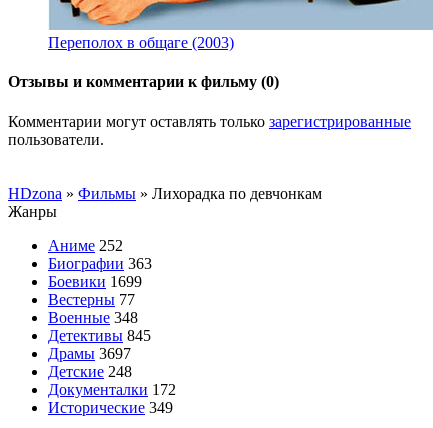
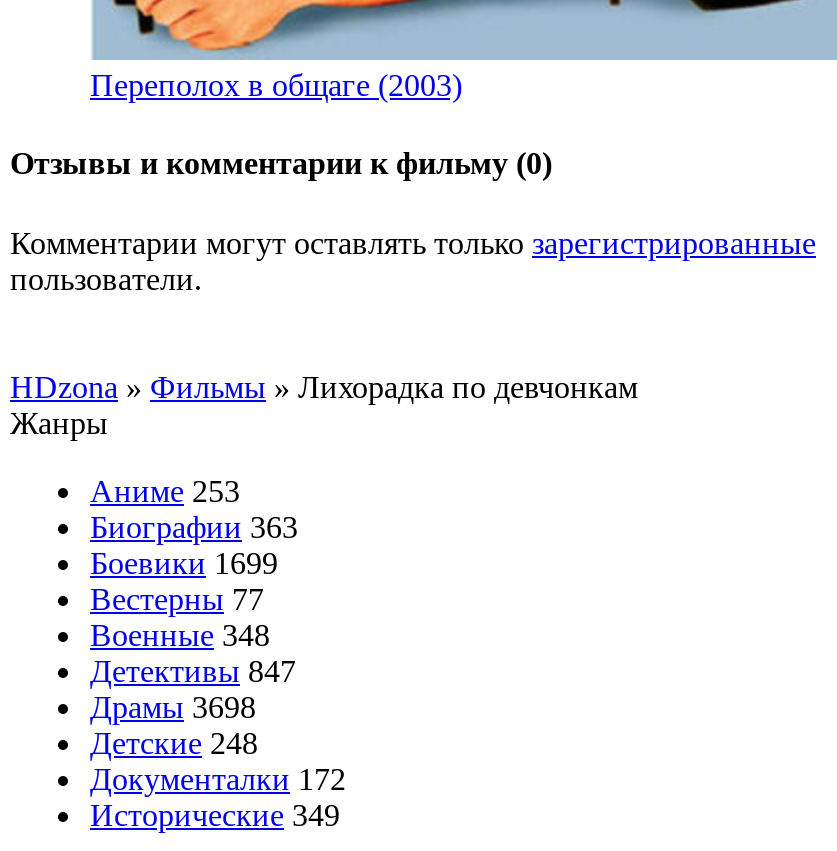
[48,237,123,254] Аниме 252 -> [90,473,240,507] Аниме 253
[48,327,151,344] Детективы 845 -> [90,653,296,687] Детективы 847
[48,345,131,362] Драмы 3697 -> [90,689,256,723] Драмы 3698

